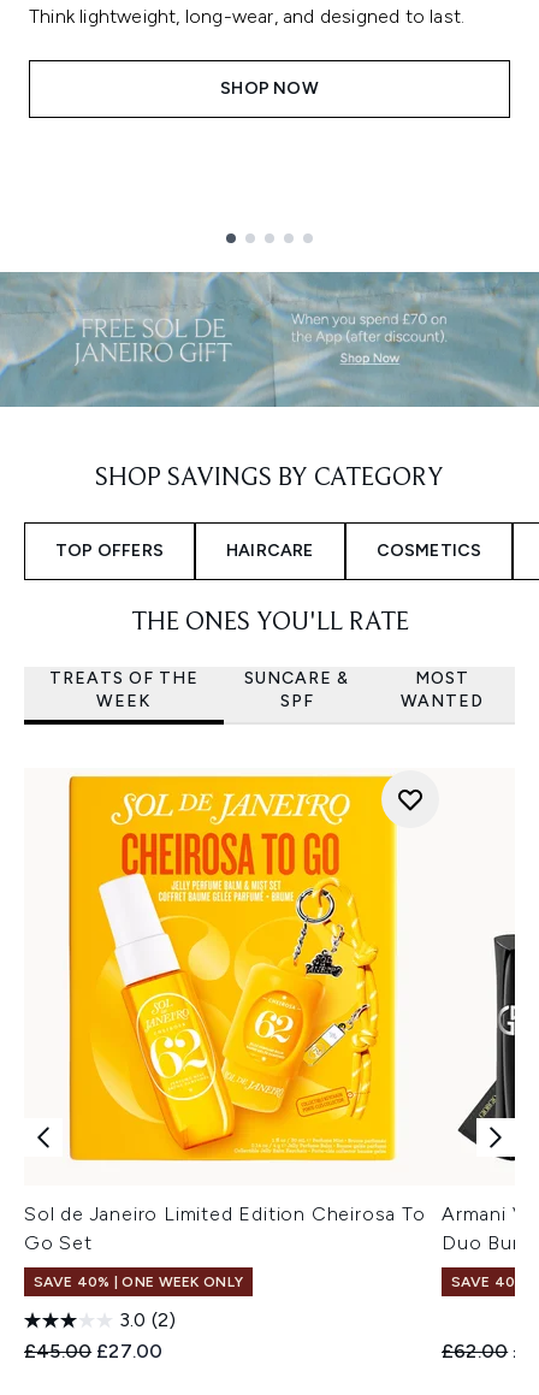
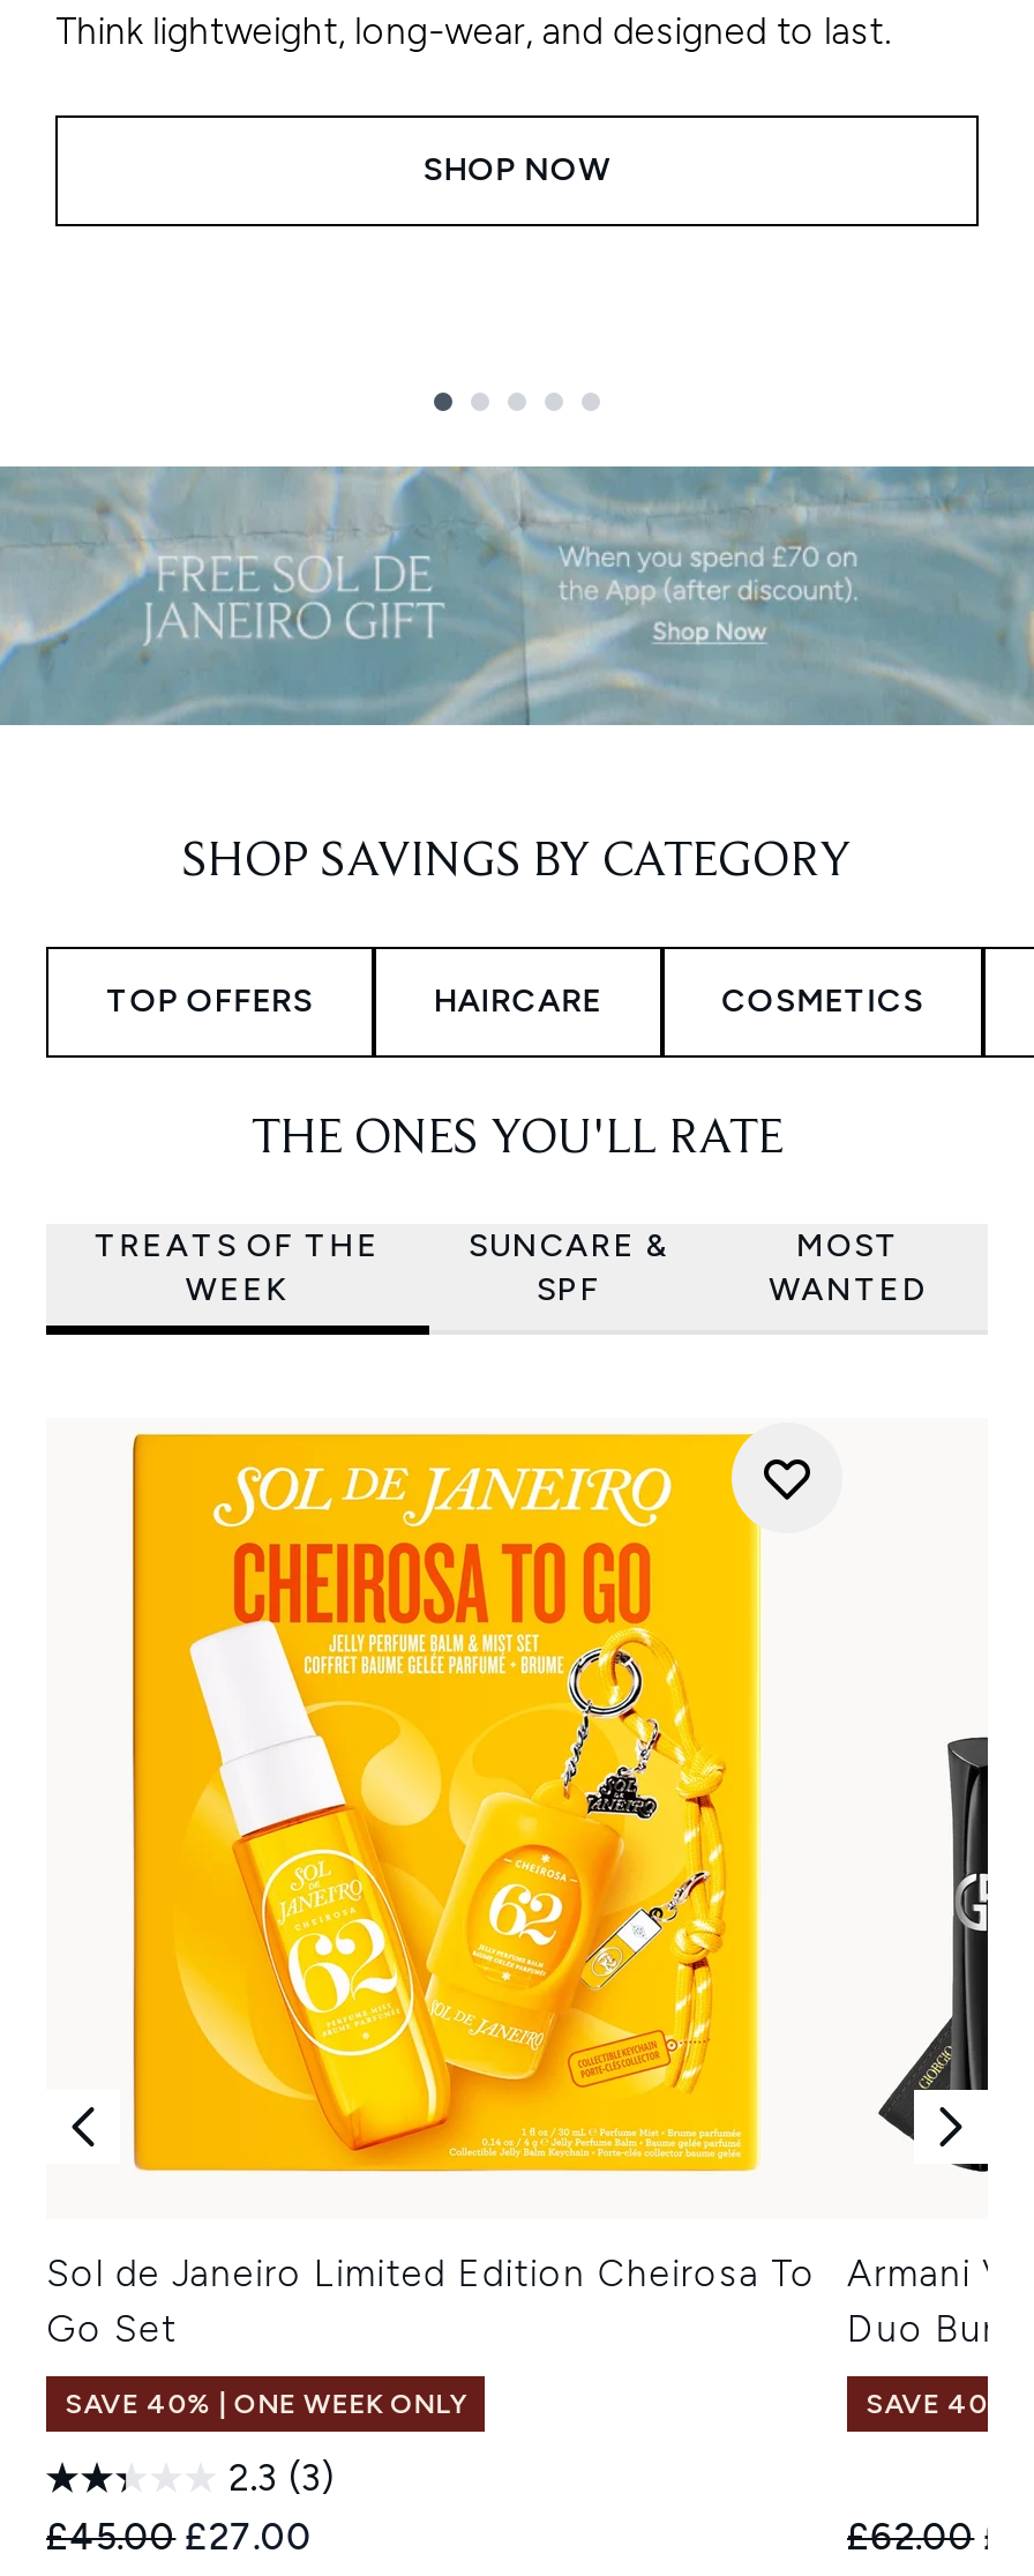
[119,1308,176,1331] 3.0 (2) -> [228,2455,335,2499] 2.3 (3)

